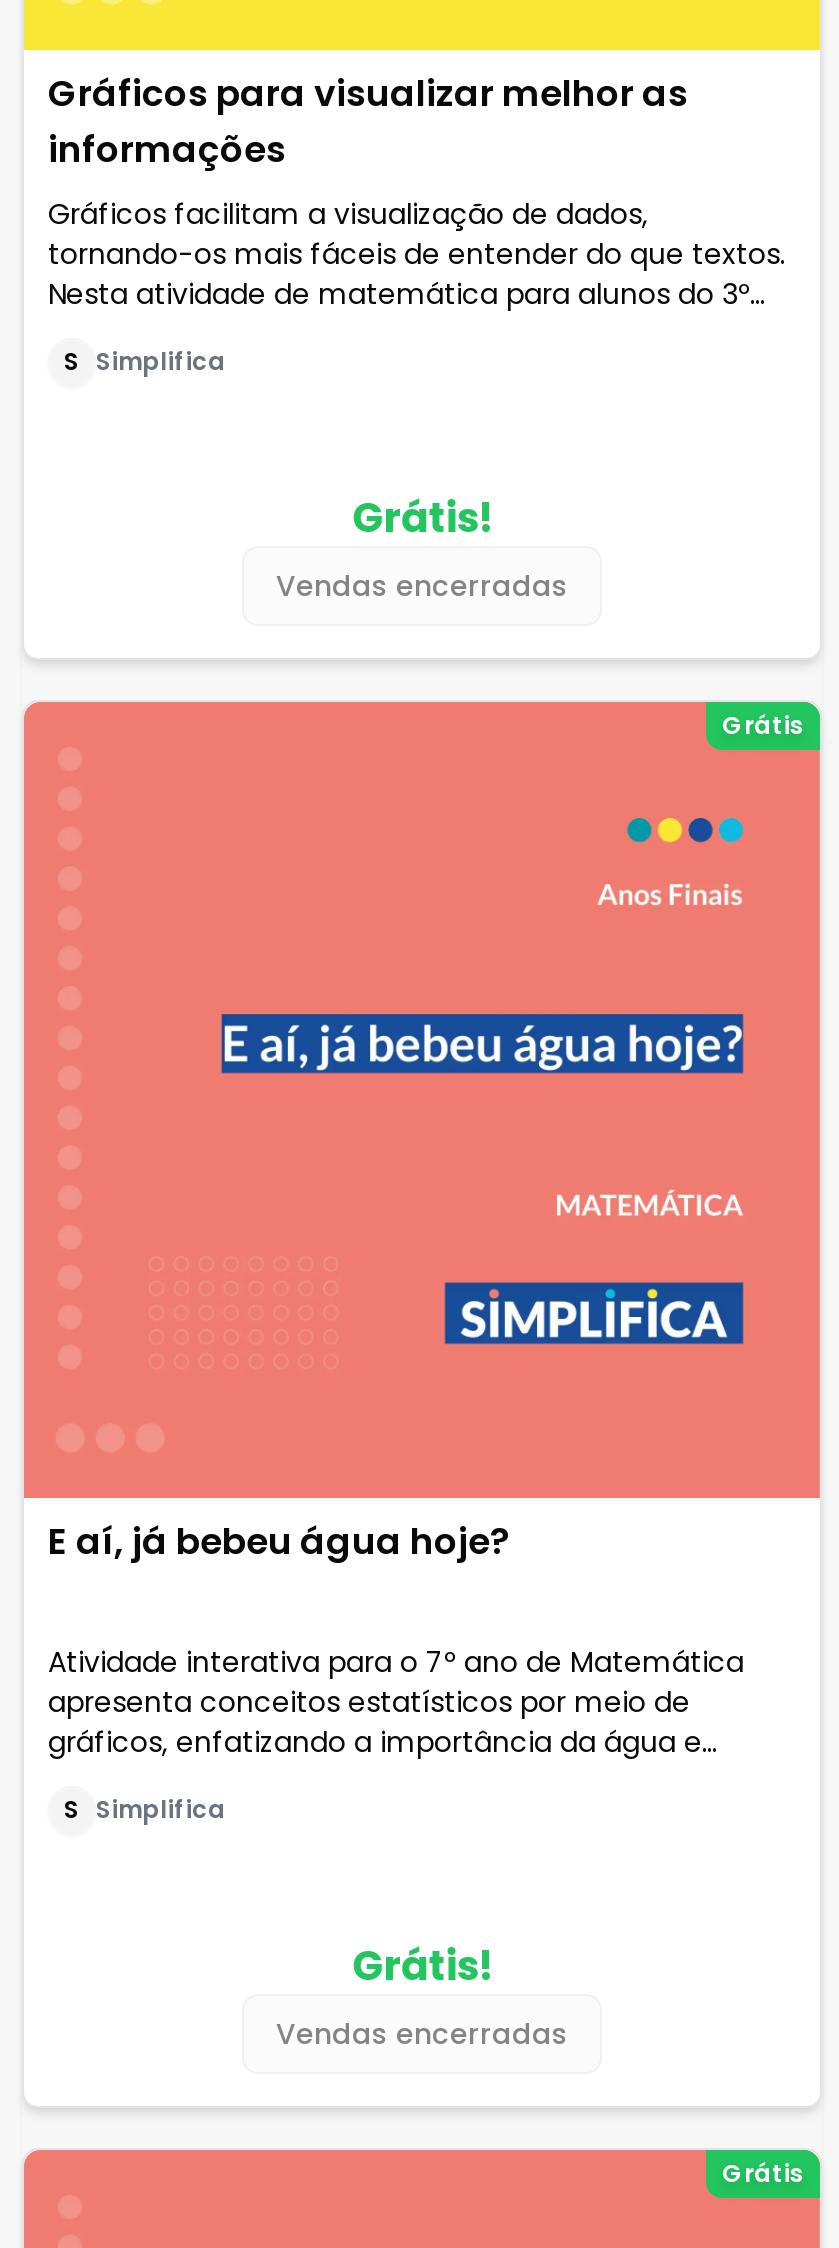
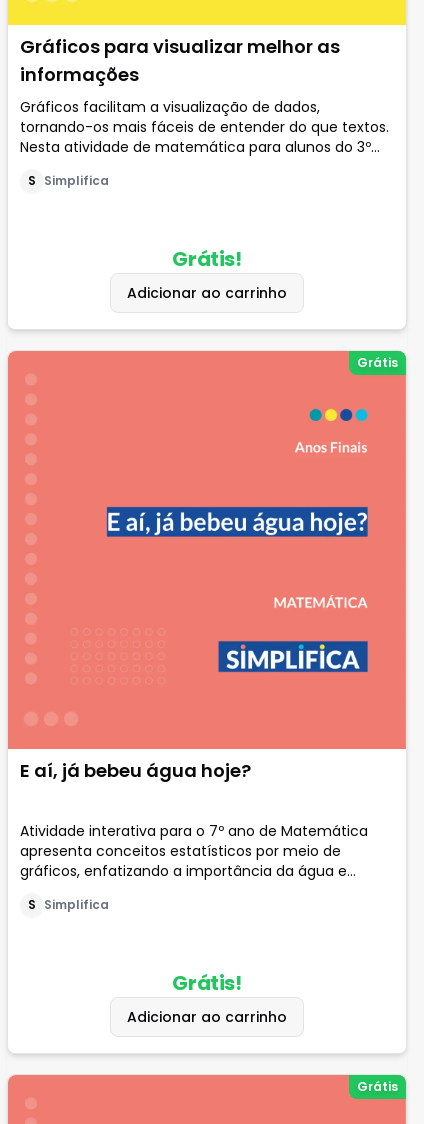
[276,566,568,606] Vendas encerradas -> [127,283,287,303] Adicionar ao carrinho
[276,2014,568,2054] Vendas encerradas -> [127,1007,287,1027] Adicionar ao carrinho

